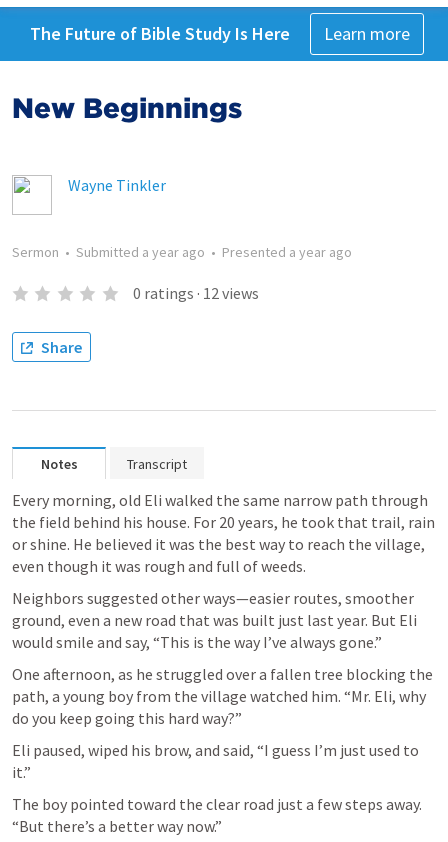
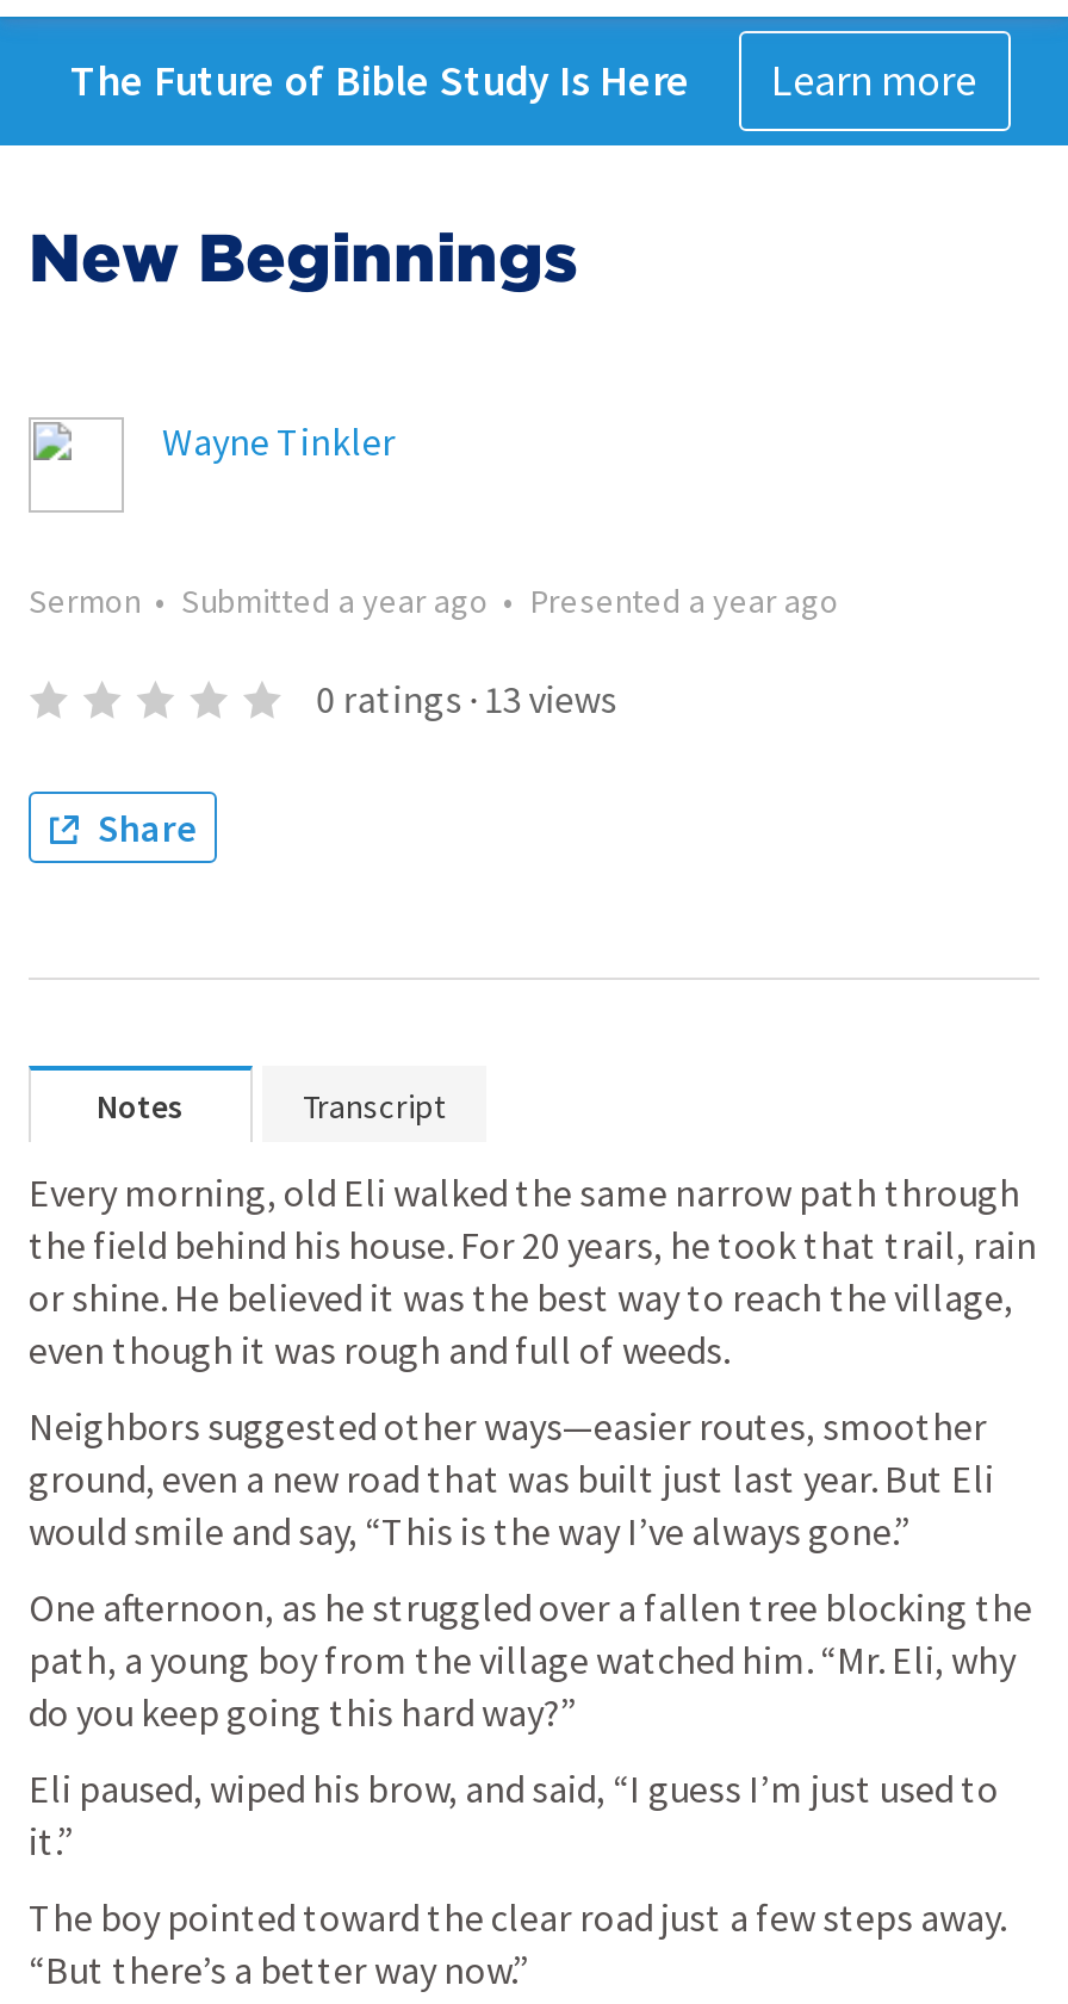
[133,283,259,303] 0 ratings · 12 views -> [316,675,617,722] 0 ratings · 13 views

